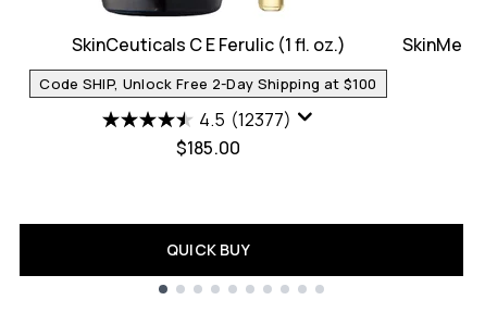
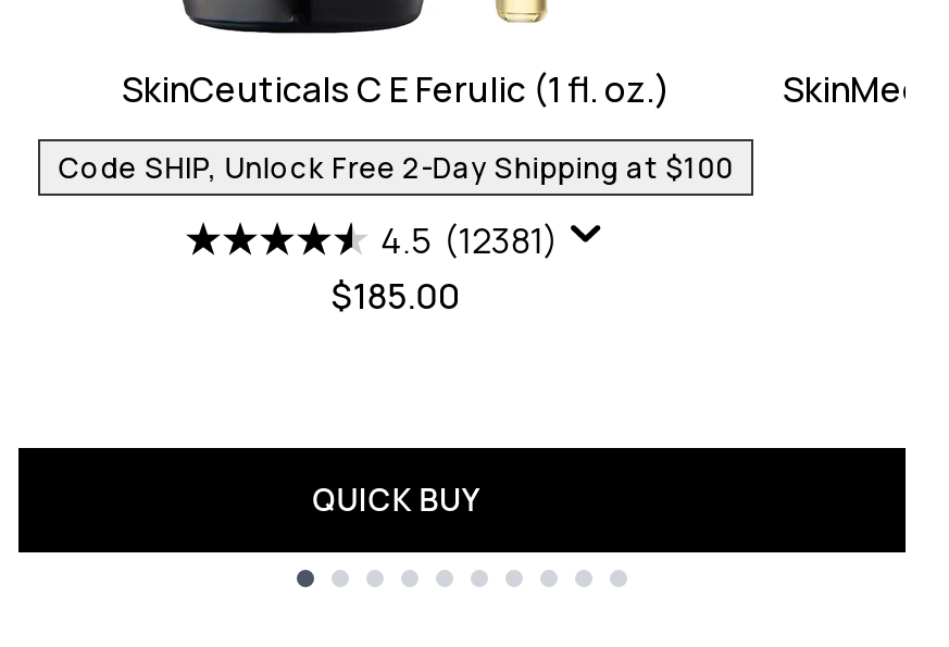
[199,108,291,132] 4.5 (12377) -> [380,216,559,263] 4.5 (12381)

